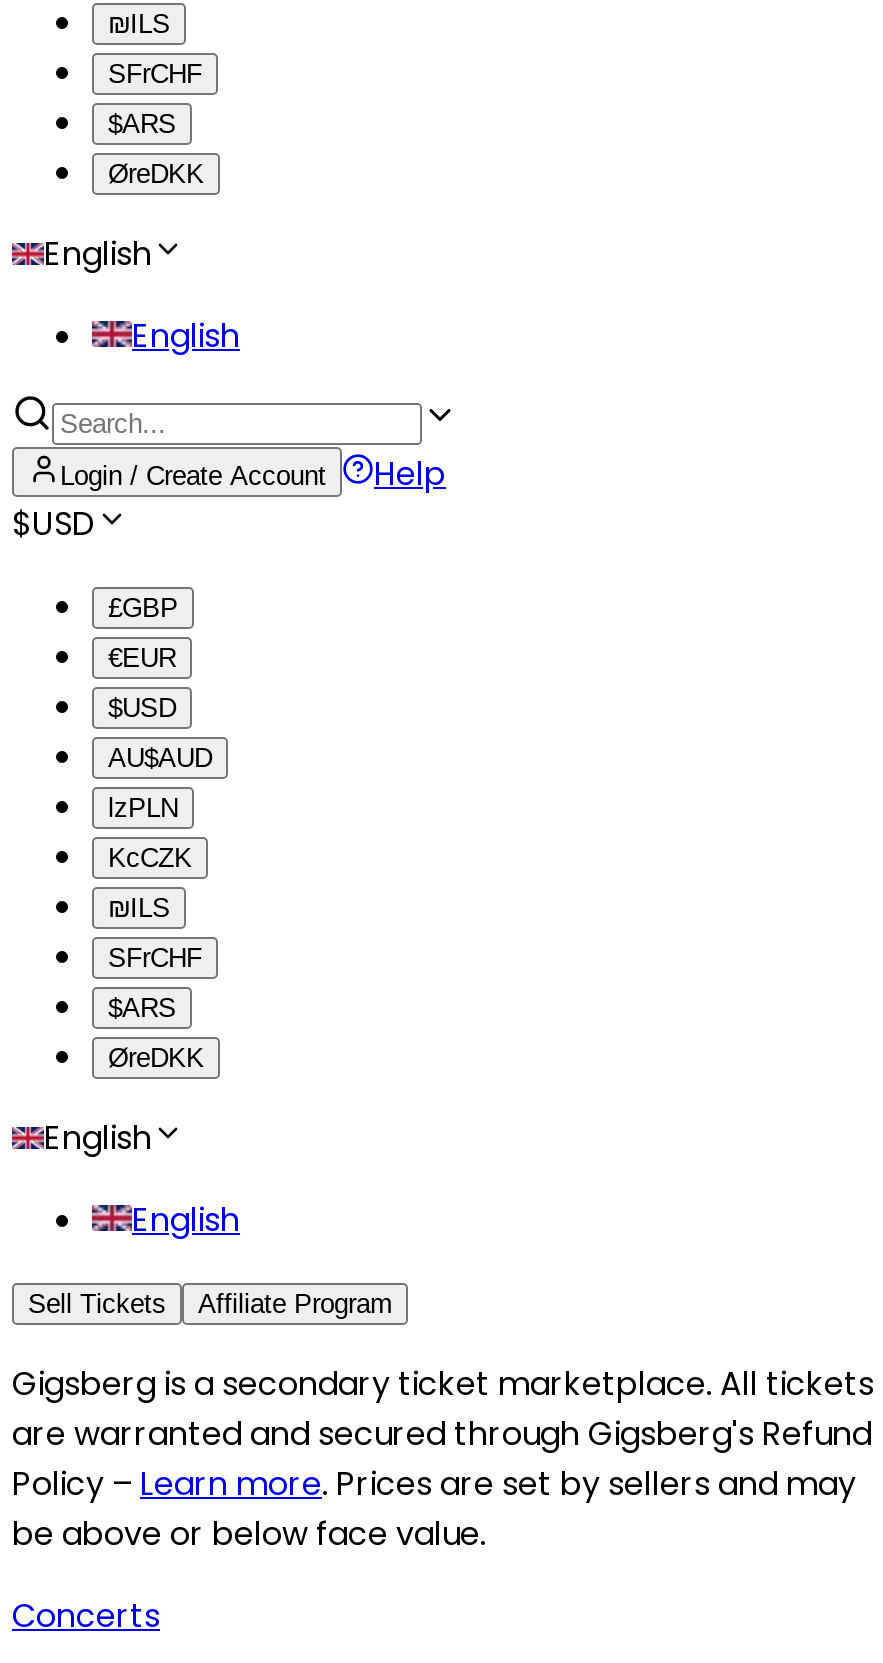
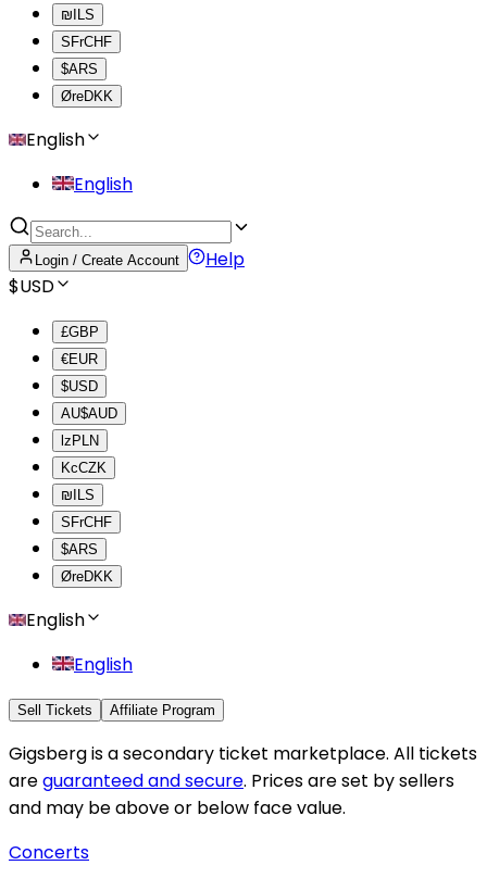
[12,1411,872,1557] are warranted and secured through Gigsberg's Refund | Policy – Learn more. Prices are set by sellers and may | be above or below face value. -> [9,768,454,820] are guaranteed and secure. Prices are set by sellers | and may be above or below face value.

